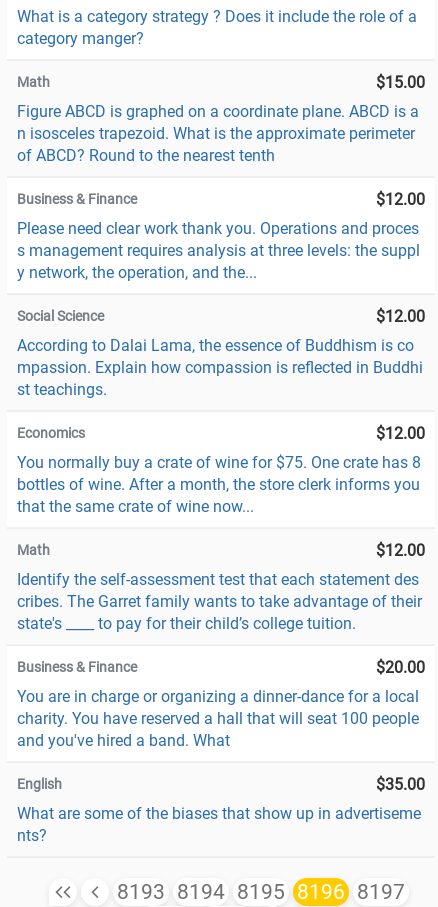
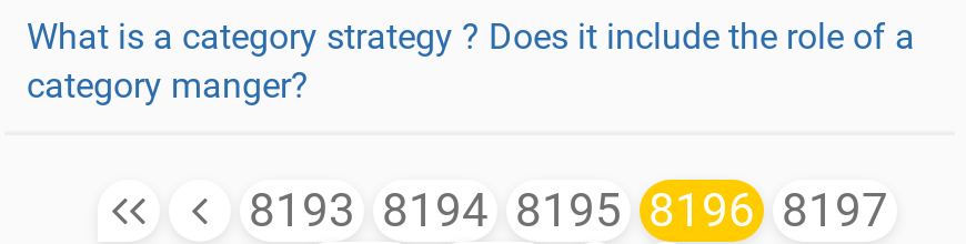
[17,73,425,92] $15.00 | Math -> none
[17,102,419,165] Figure ABCD is graphed on a coordinate plane. ABCD is a | n isosceles trapezoid. What is the approximate perimeter | of ABCD? Round to the nearest tenth -> none
[17,190,425,209] $12.00 | Business & Finance -> none
[17,219,420,282] Please need clear work thank you. Operations and proces | s management requires analysis at three levels: the suppl | y network, the operation, and the... -> none
[17,307,425,326] $12.00 | Social Science -> none
[17,336,423,399] According to Dalai Lama, the essence of Buddhism is co | mpassion. Explain how compassion is reflected in Buddhi | st teachings. -> none
[17,424,425,443] $12.00 | Economics -> none
[17,453,421,516] You normally buy a crate of wine for $75. One crate has 8 | bottles of wine. After a month, the store clerk informs you | that the same crate of wine now... -> none
[17,541,425,560] $12.00 | Math -> none
[17,570,422,633] Identify the self-assessment test that each statement des | cribes. The Garret family wants to take advantage of their | state's ____ to pay for their child’s college tuition. -> none
[17,658,425,677] $20.00 | Business & Finance -> none
[17,687,419,750] You are in charge or organizing a dinner-dance for a local | charity. You have reserved a hall that will seat 100 people | and you've hired a band. What -> none
[17,775,425,794] $35.00 | English -> none
[17,804,421,845] What are some of the biases that show up in advertiseme | nts? -> none

